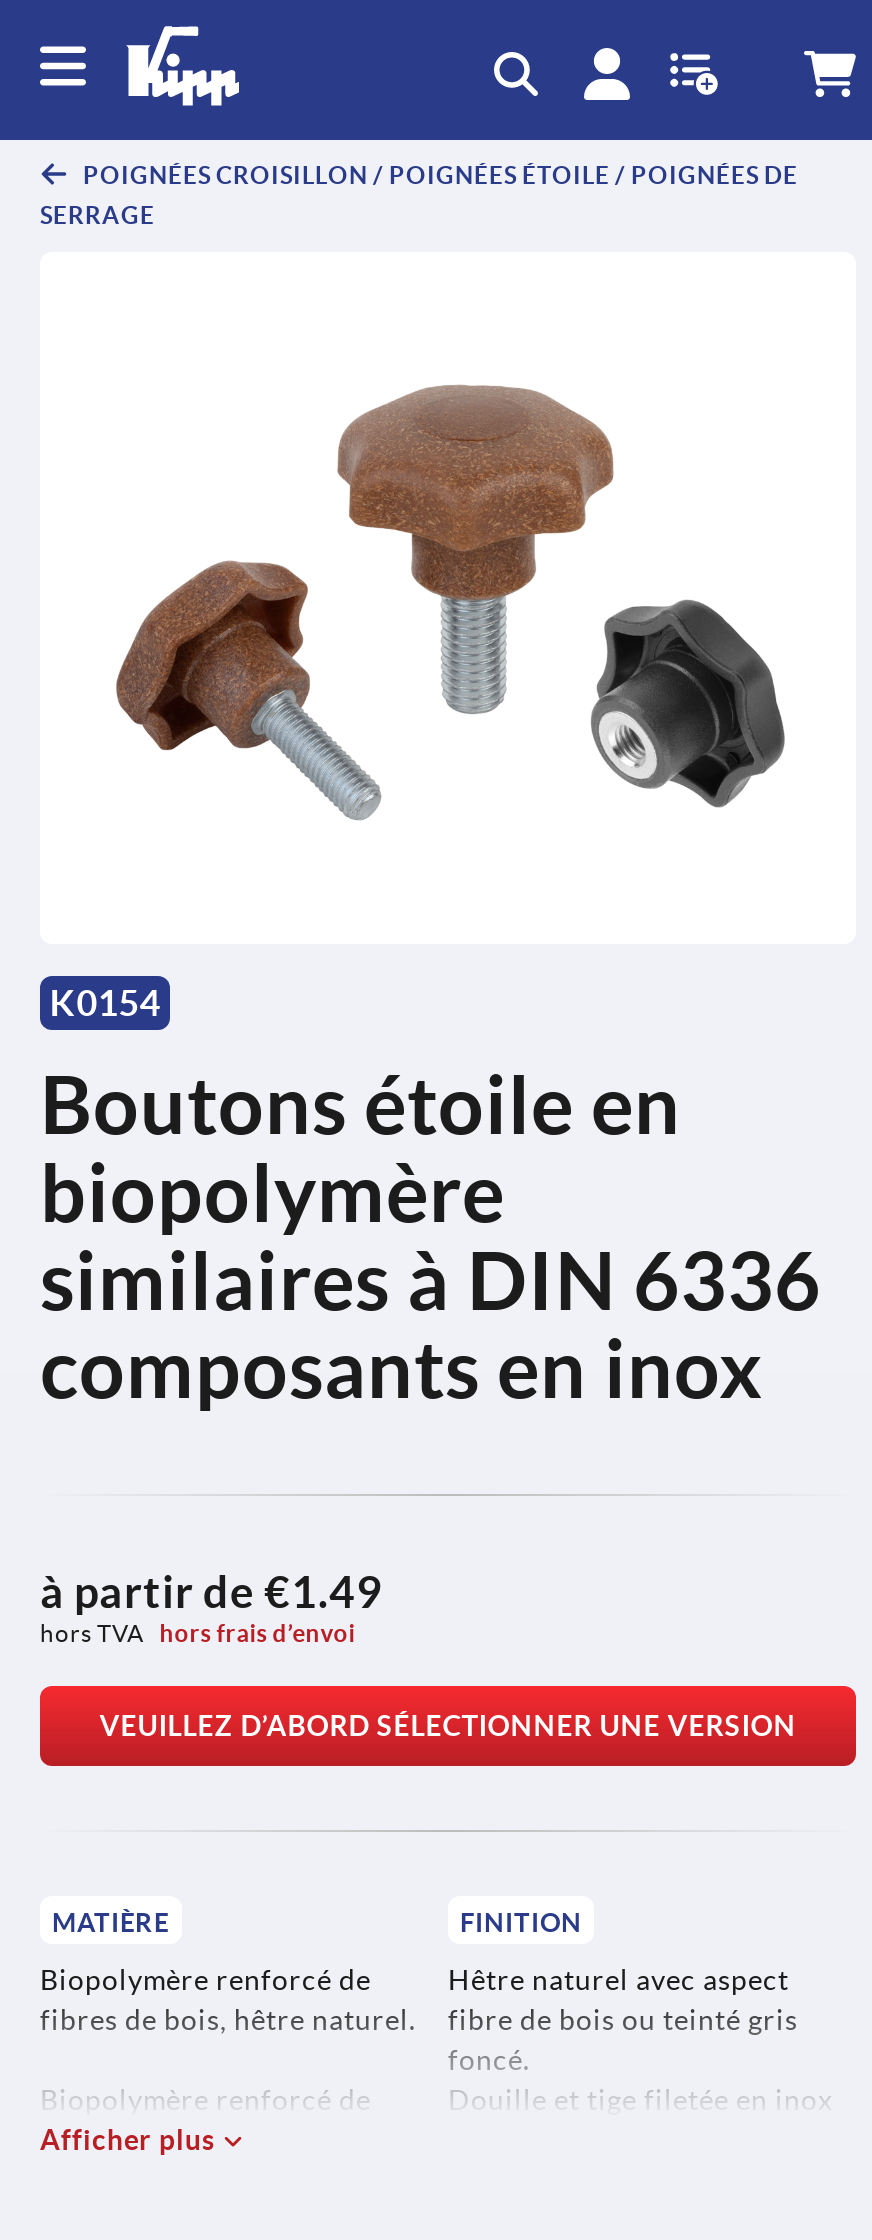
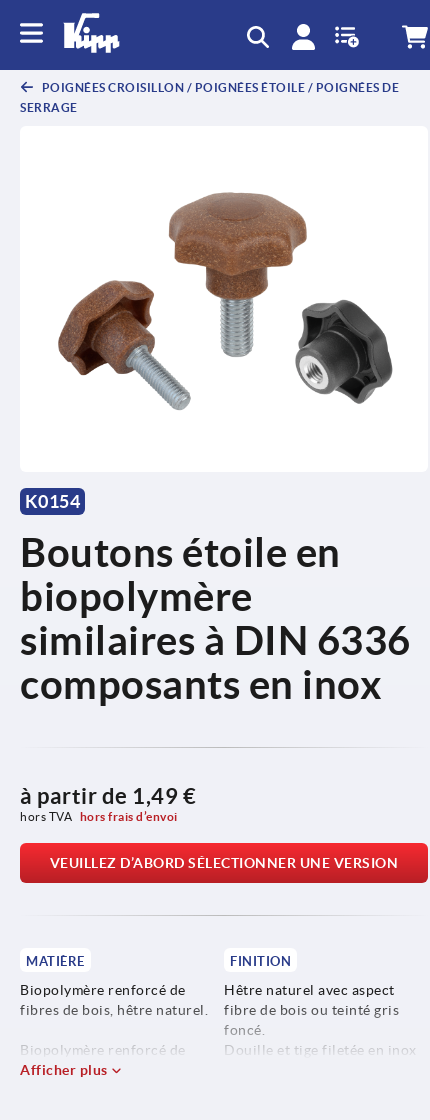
[40,1566,383,1616] à partir de €1.49 -> [20,783,196,808] à partir de 1,49 €

